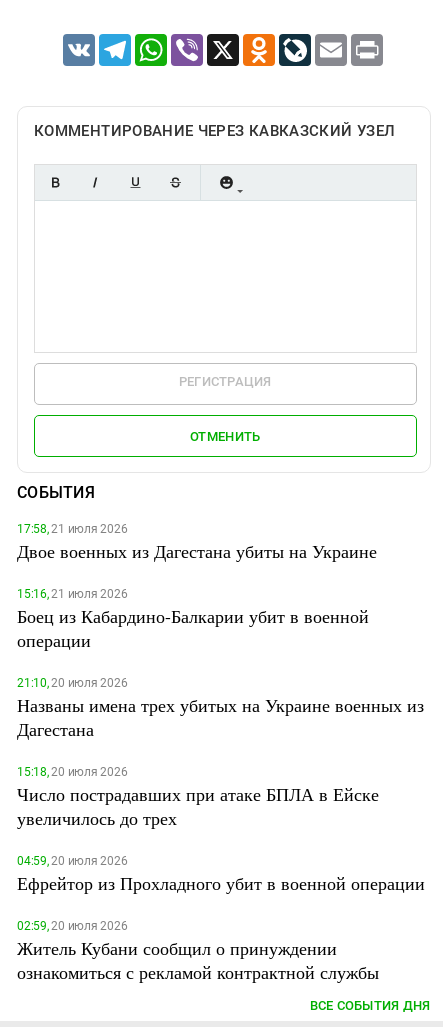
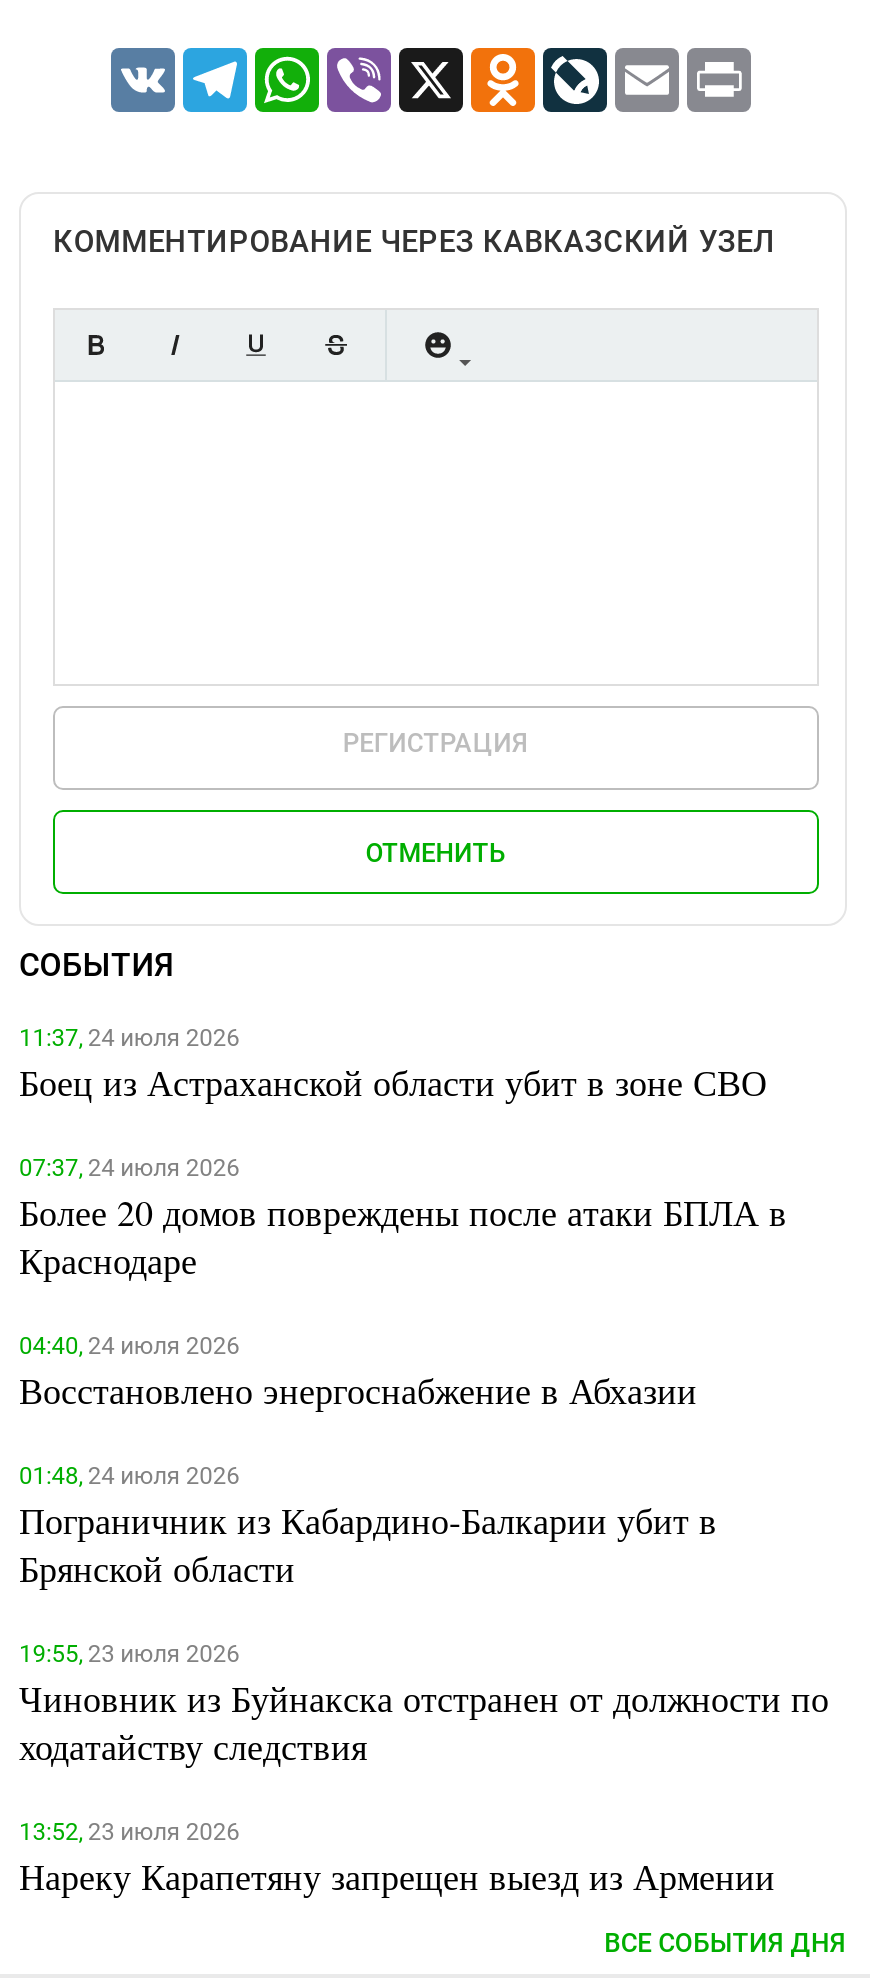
[17,522,377,563] 17:58, 21 июля 2026 | Двое военных из Дагестана убиты на Украине -> [19,1024,767,1106] 11:37, 24 июля 2026 | Боец из Астраханской области убит в зоне СВО
[17,587,369,652] 15:16, 21 июля 2026 | Боец из Кабардино-Балкарии убит в военной | операции -> [19,1154,787,1284] 07:37, 24 июля 2026 | Более 20 домов повреждены после атаки БПЛА в | Краснодаре
[17,676,424,741] 21:10, 20 июля 2026 | Названы имена трех убитых на Украине военных из | Дагестана -> [19,1332,697,1414] 04:40, 24 июля 2026 | Восстановлено энергоснабжение в Абхазии
[17,765,379,830] 15:18, 20 июля 2026 | Число пострадавших при атаке БПЛА в Ейске | увеличилось до трех -> [19,1462,717,1592] 01:48, 24 июля 2026 | Пограничник из Кабардино-Балкарии убит в | Брянской области
[17,854,425,895] 04:59, 20 июля 2026 | Ефрейтор из Прохладного убит в военной операции -> [19,1640,829,1770] 19:55, 23 июля 2026 | Чиновник из Буйнакска отстранен от должности по | ходатайству следствия
[17,919,379,984] 02:59, 20 июля 2026 | Житель Кубани сообщил о принуждении | ознакомиться с рекламой контрактной службы -> [19,1818,775,1900] 13:52, 23 июля 2026 | Нареку Карапетяну запрещен выезд из Армении

